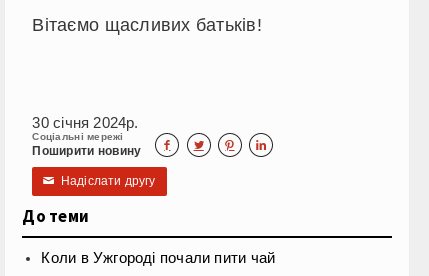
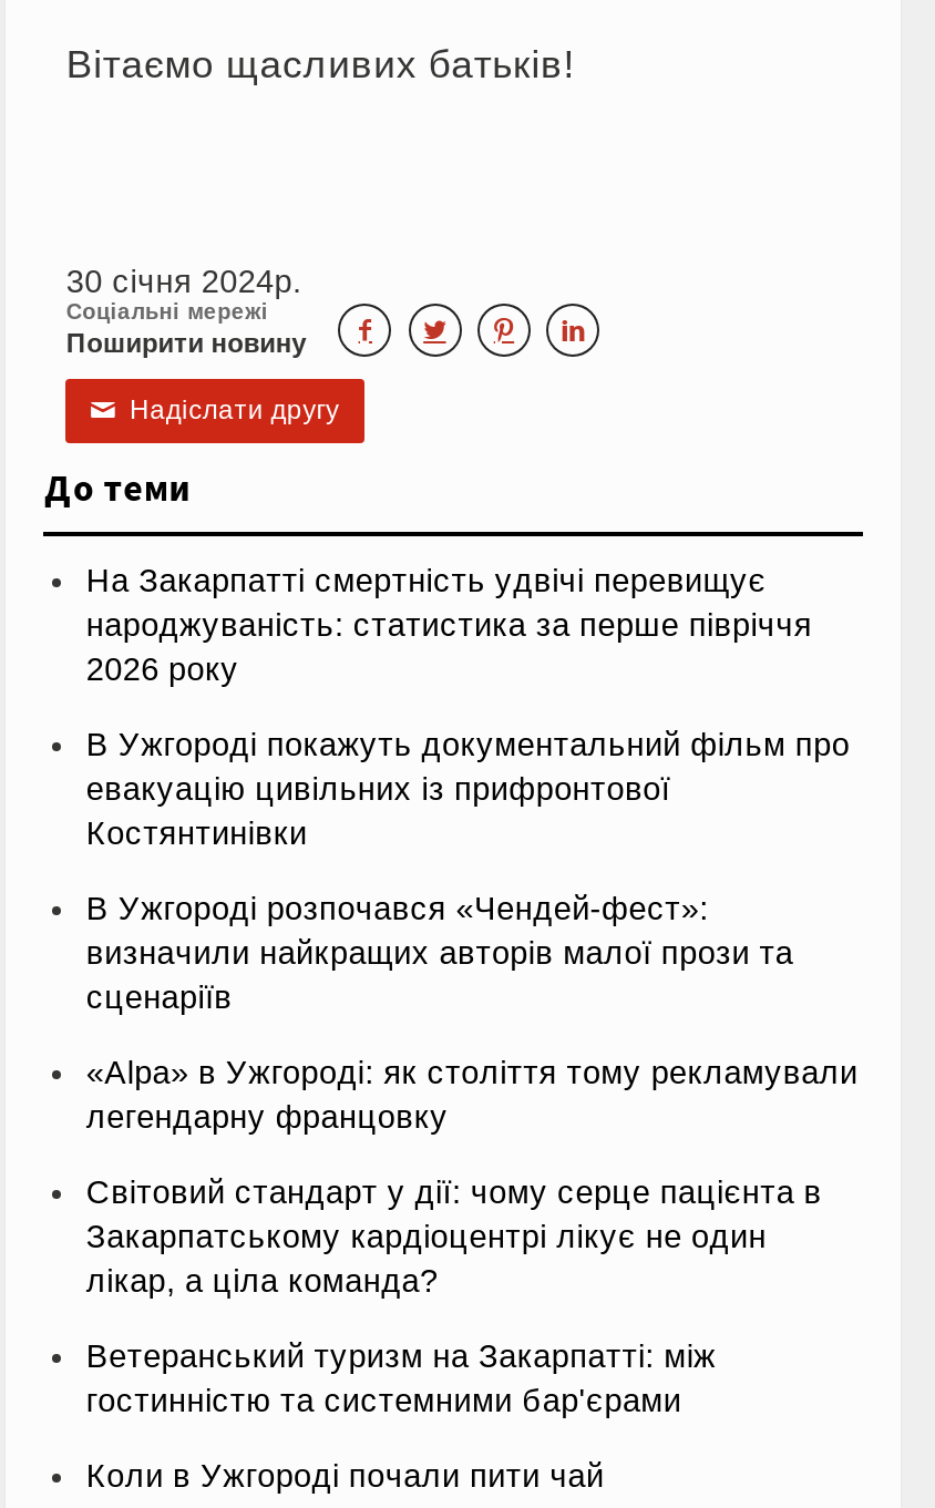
none -> [86,563,858,1419] На Закарпатті смертність удвічі перевищує | народжуваність: статистика за перше півріччя | 2026 року | В Ужгороді покажуть документальний фільм про | евакуацію цивільних із прифронтової | Костянтинівки | В Ужгороді розпочався «Чендей-фест»: | визначили найкращих авторів малої прози та | сценаріїв | «Alpa» в Ужгороді: як століття тому рекламували | легендарну францовку | Світовий стандарт у дії: чому серце пацієнта в | Закарпатському кардіоцентрі лікує не один | лікар, а ціла команда? | Ветеранський туризм на Закарпатті: між | гостинністю та системними бар'єрами

